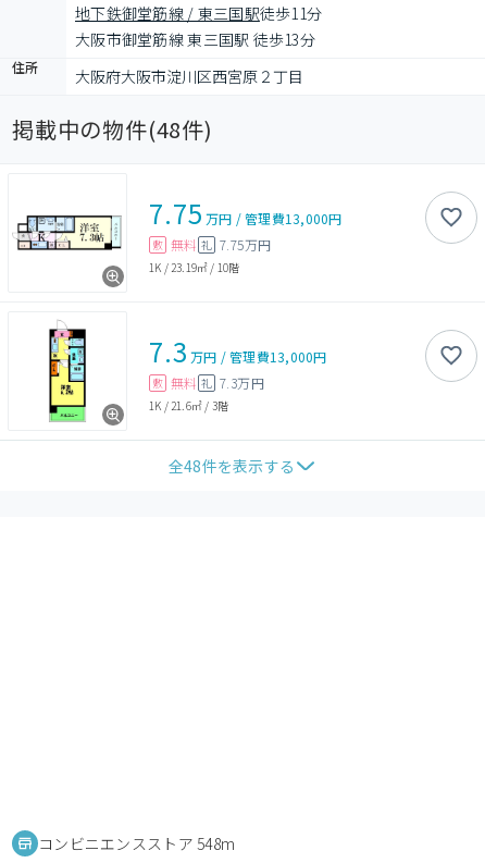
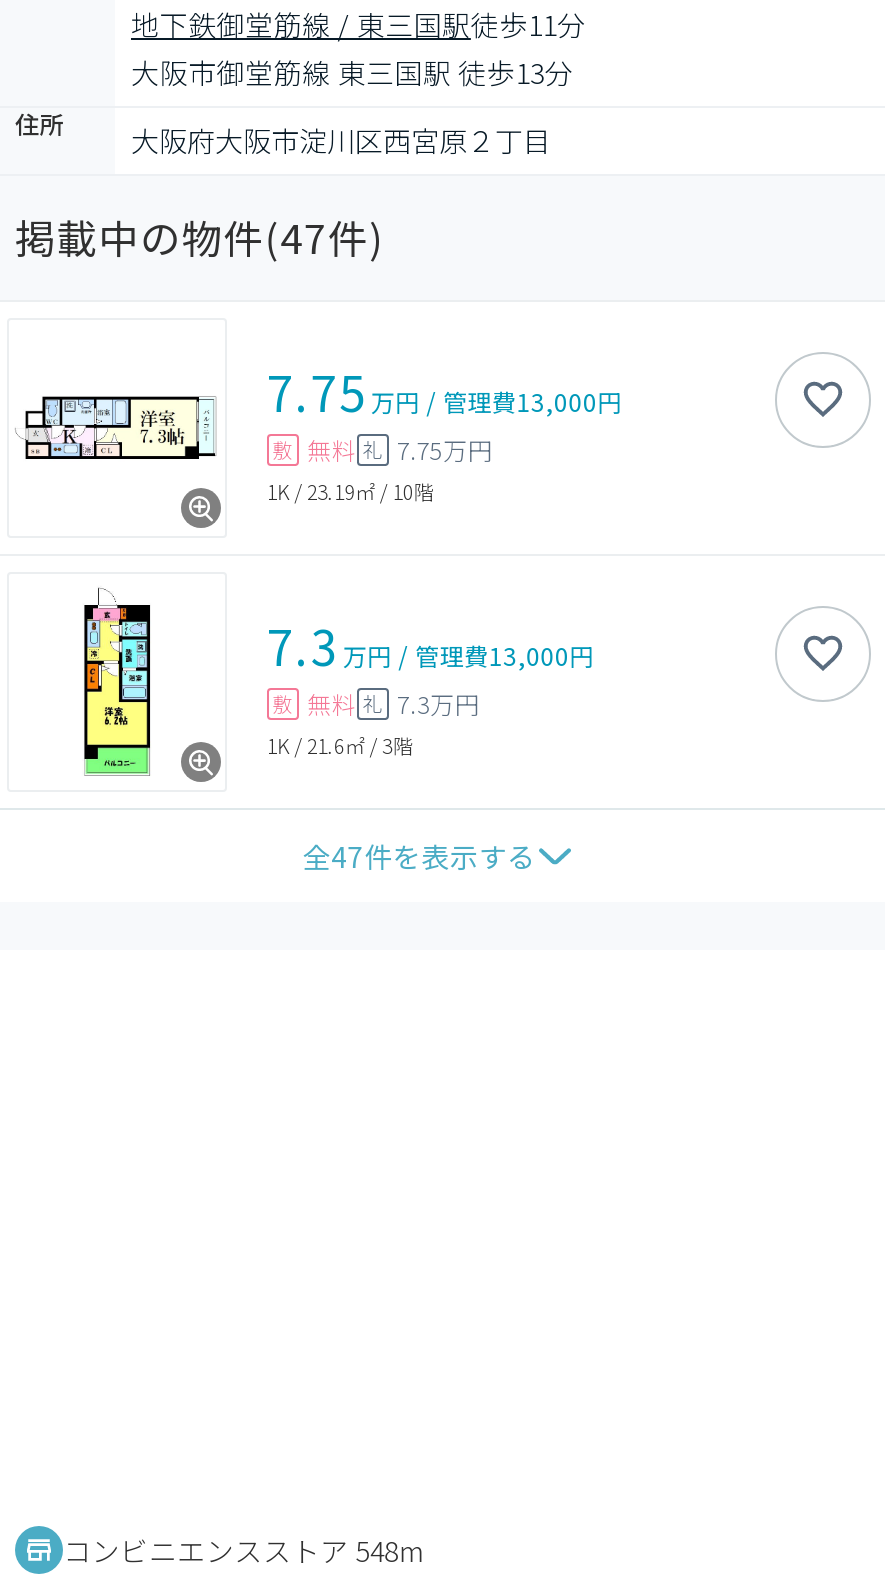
[12,113,213,145] 掲載中の物件(48件) -> [15,208,385,266] 掲載中の物件(47件)
[168,455,295,477] 全48件を表示する -> [303,836,535,876] 全47件を表示する

